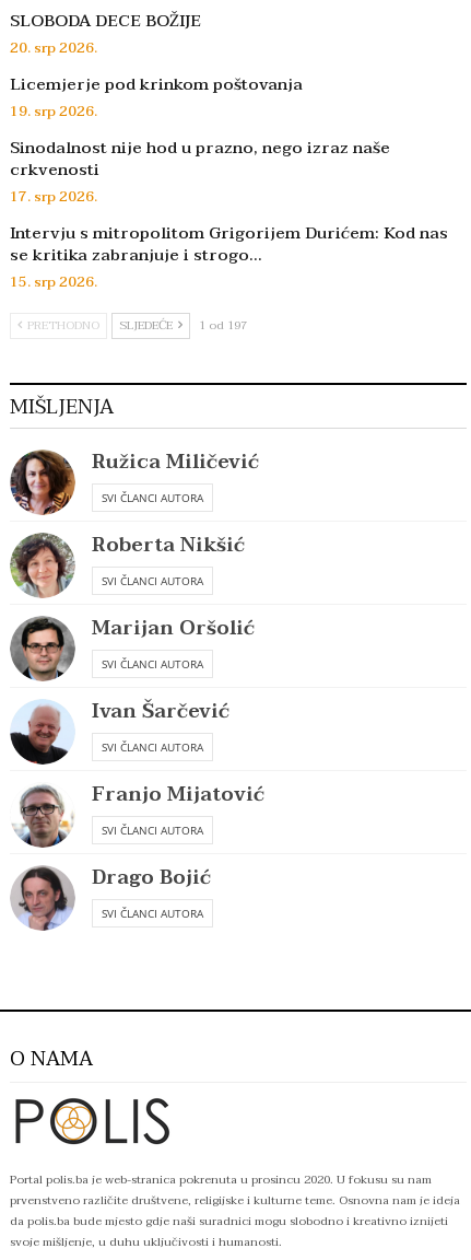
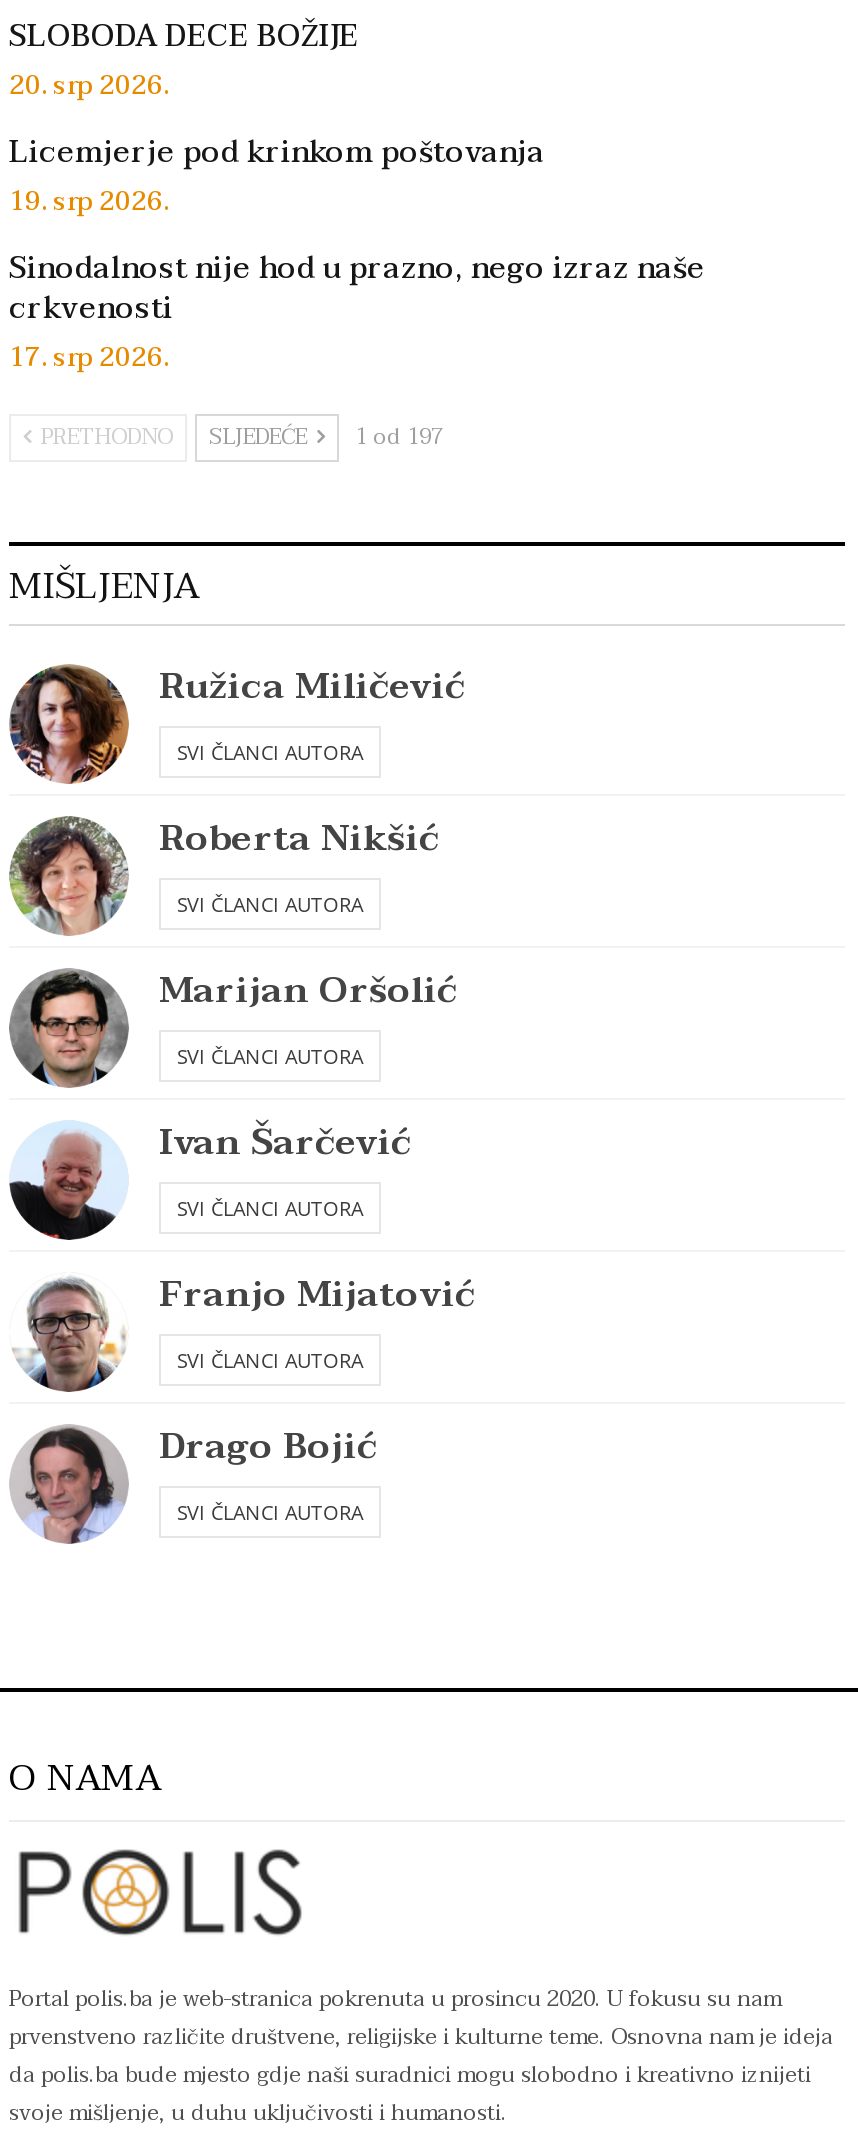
[10,219,448,294] Intervju s mitropolitom Grigorijem Durićem: Kod nas | se kritika zabranjuje i strogo… | 15. srp 2026. -> none

